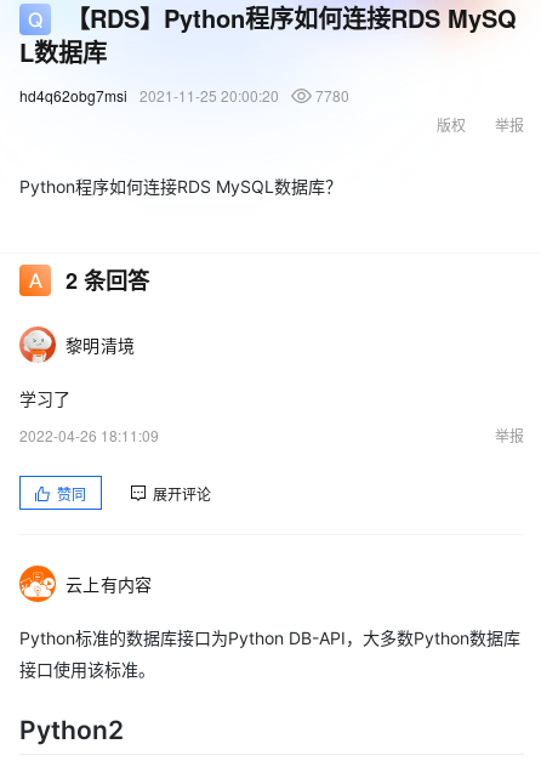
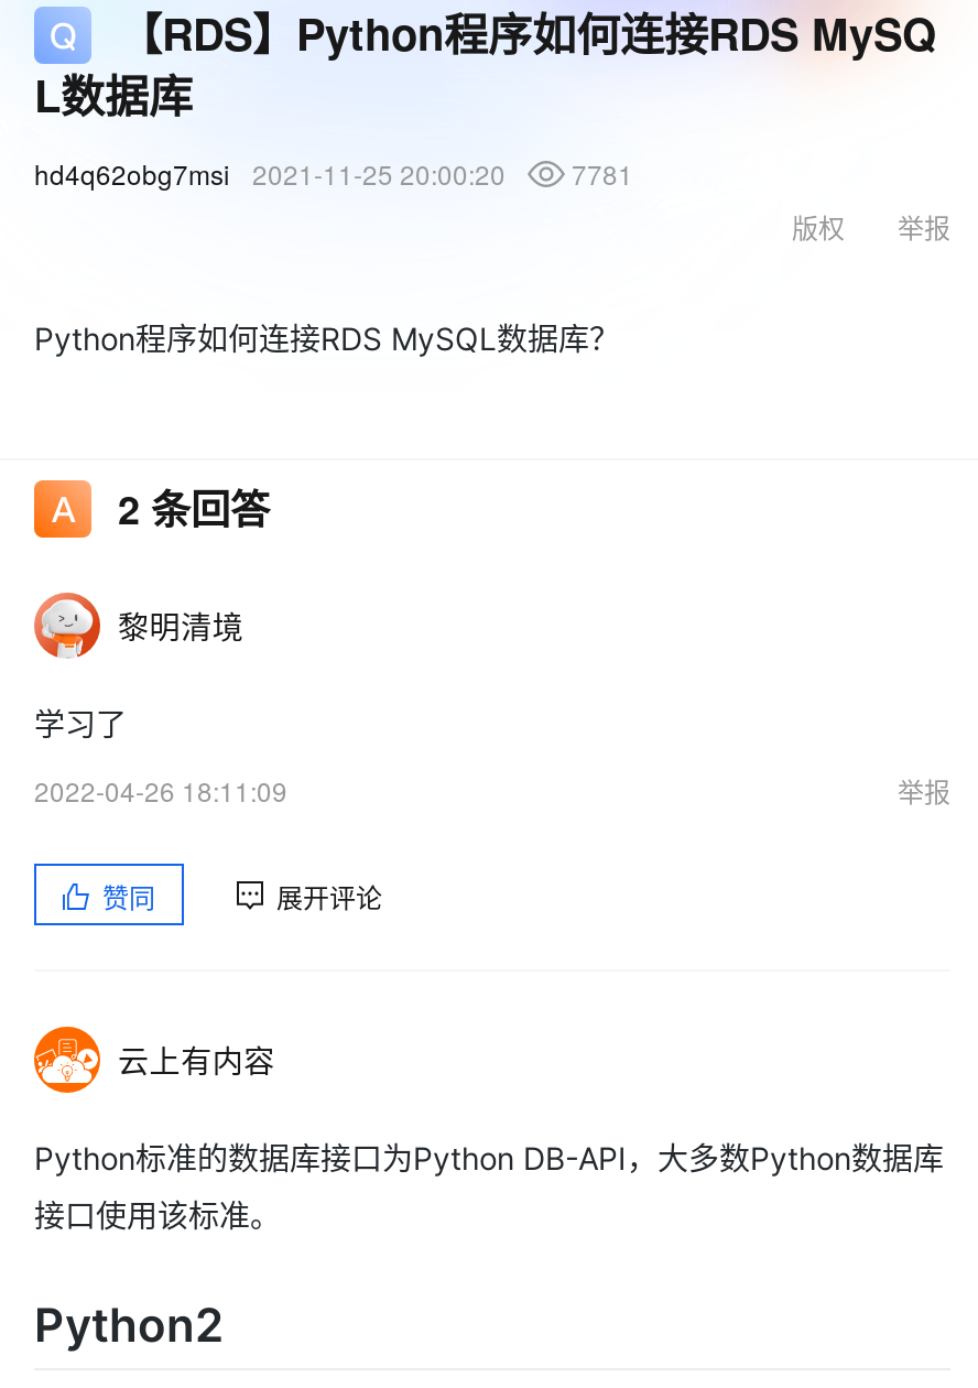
[19,85,349,106] hd4q62obg7msi 2021-11-25 20:00:20 7780 -> [34,154,633,192] hd4q62obg7msi 2021-11-25 20:00:20 7781

